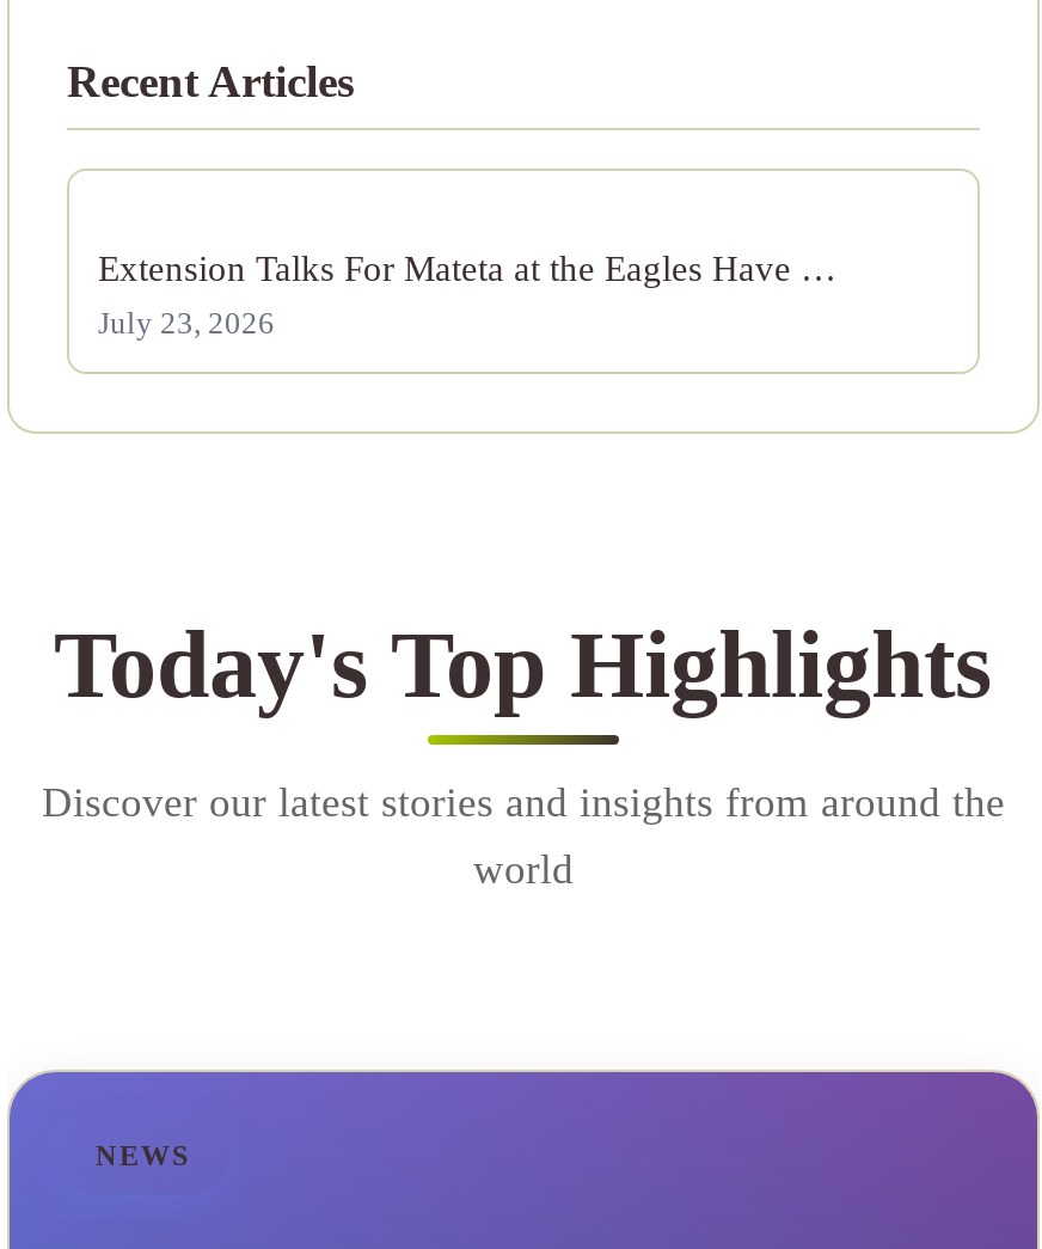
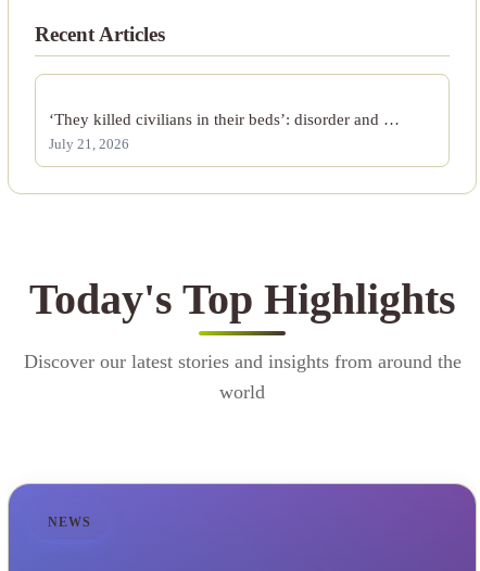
[98,247,836,288] Extension Talks For Mateta at the Eagles Have … -> [49,110,400,128] ‘They killed civilians in their beds’: disorder and …
[98,307,275,340] July 23, 2026 -> [49,137,129,152] July 21, 2026

